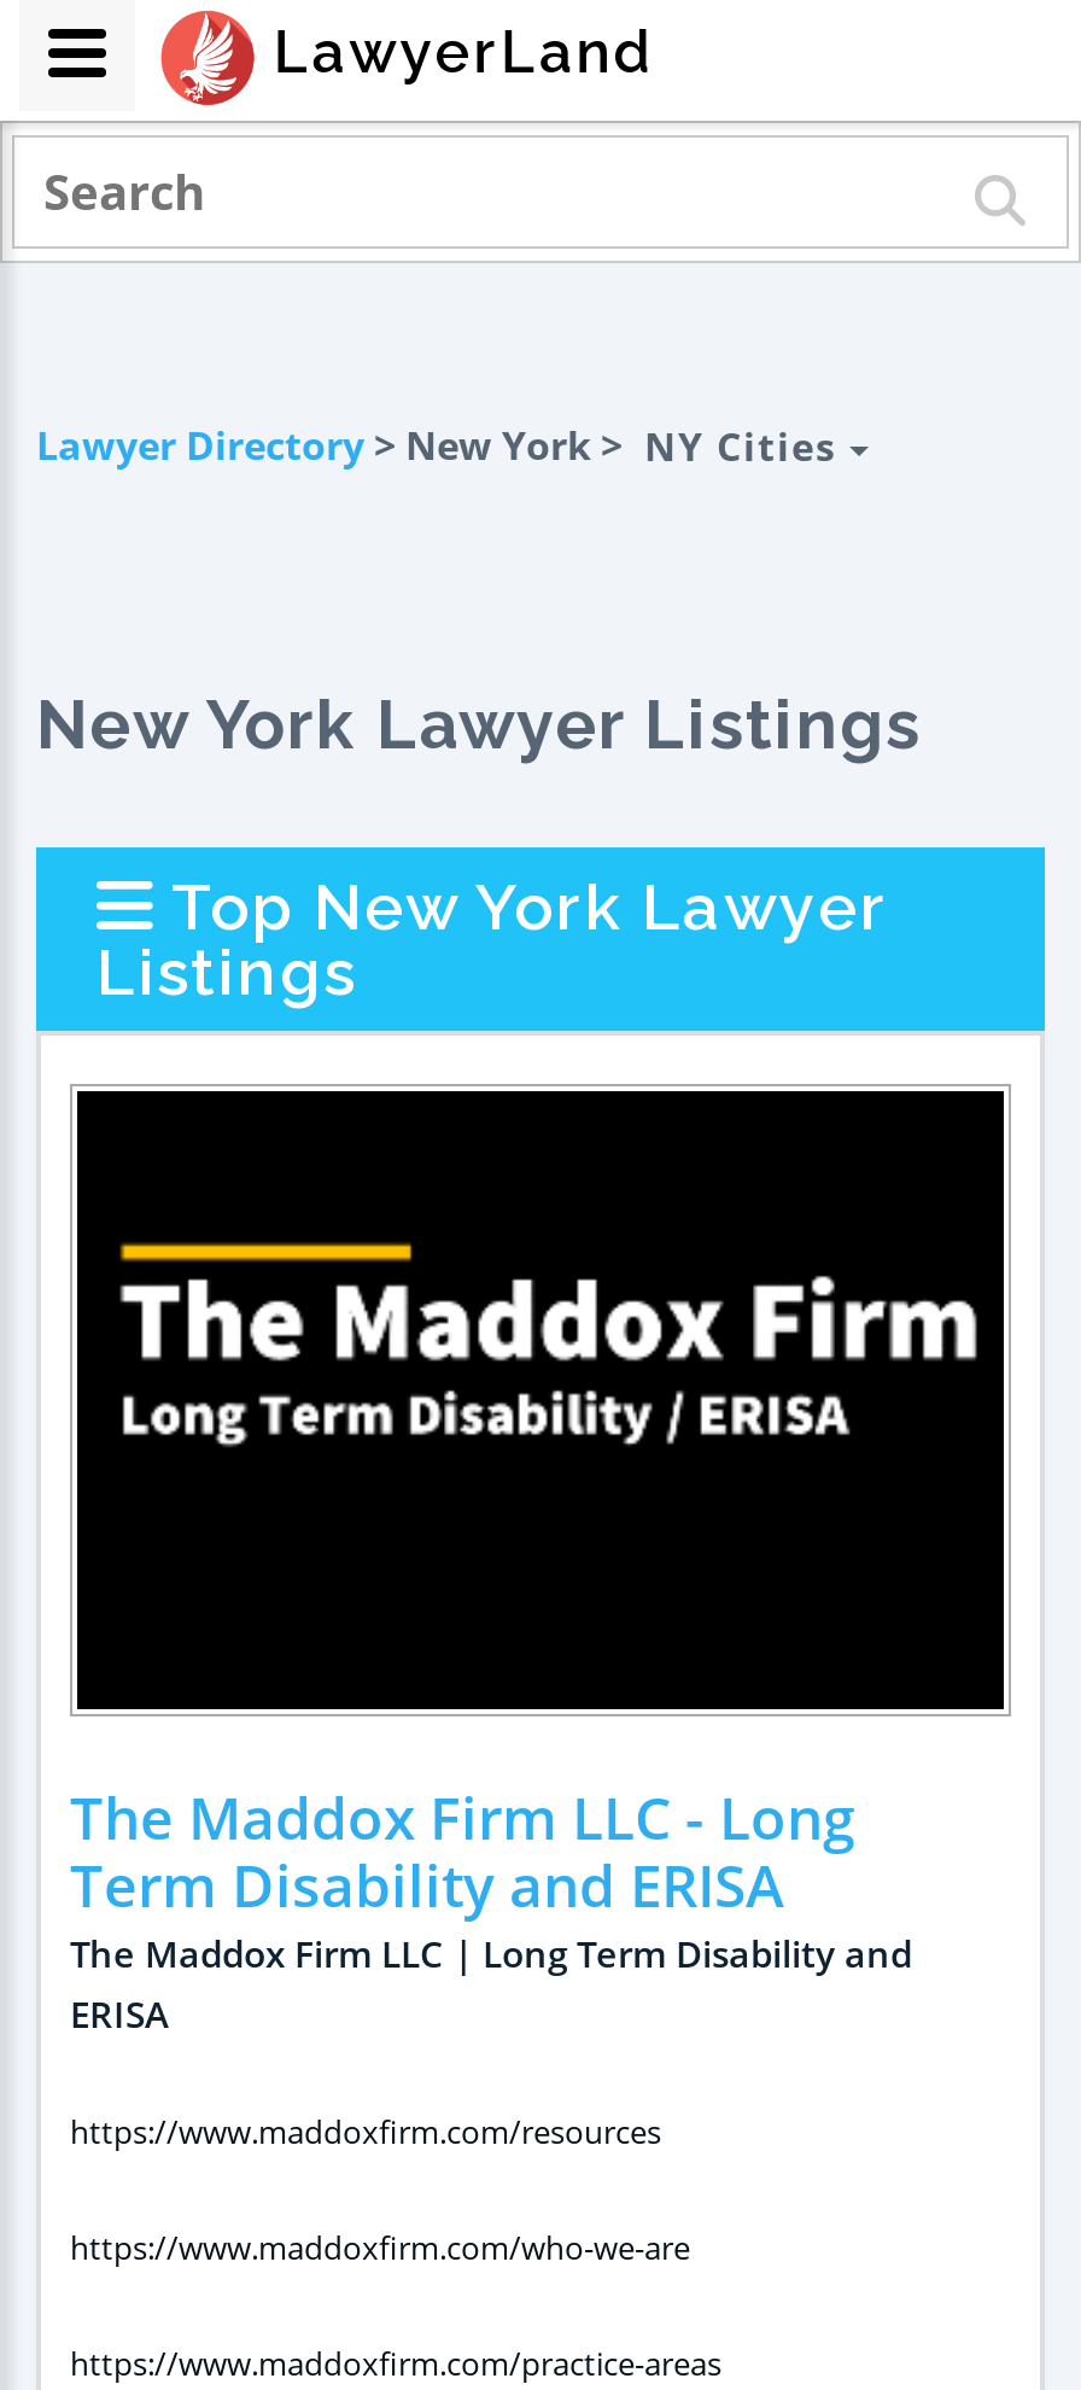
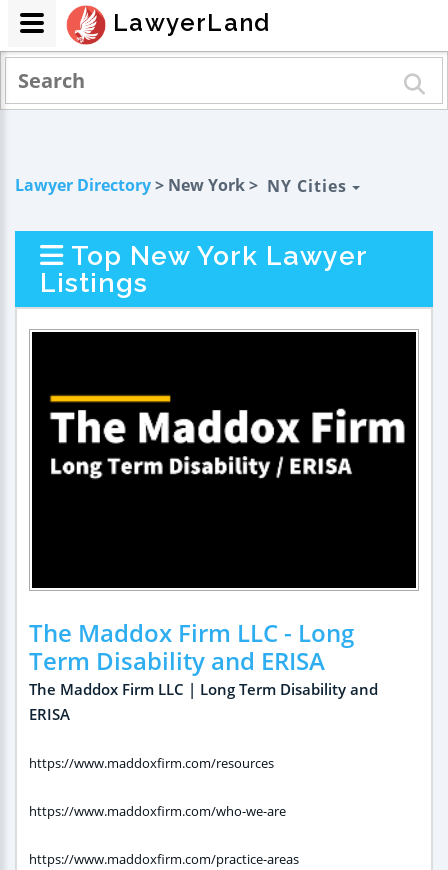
[36,686,922,765] New York Lawyer Listings -> none

